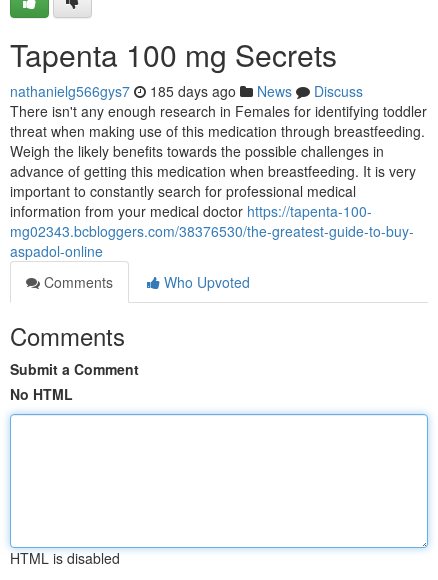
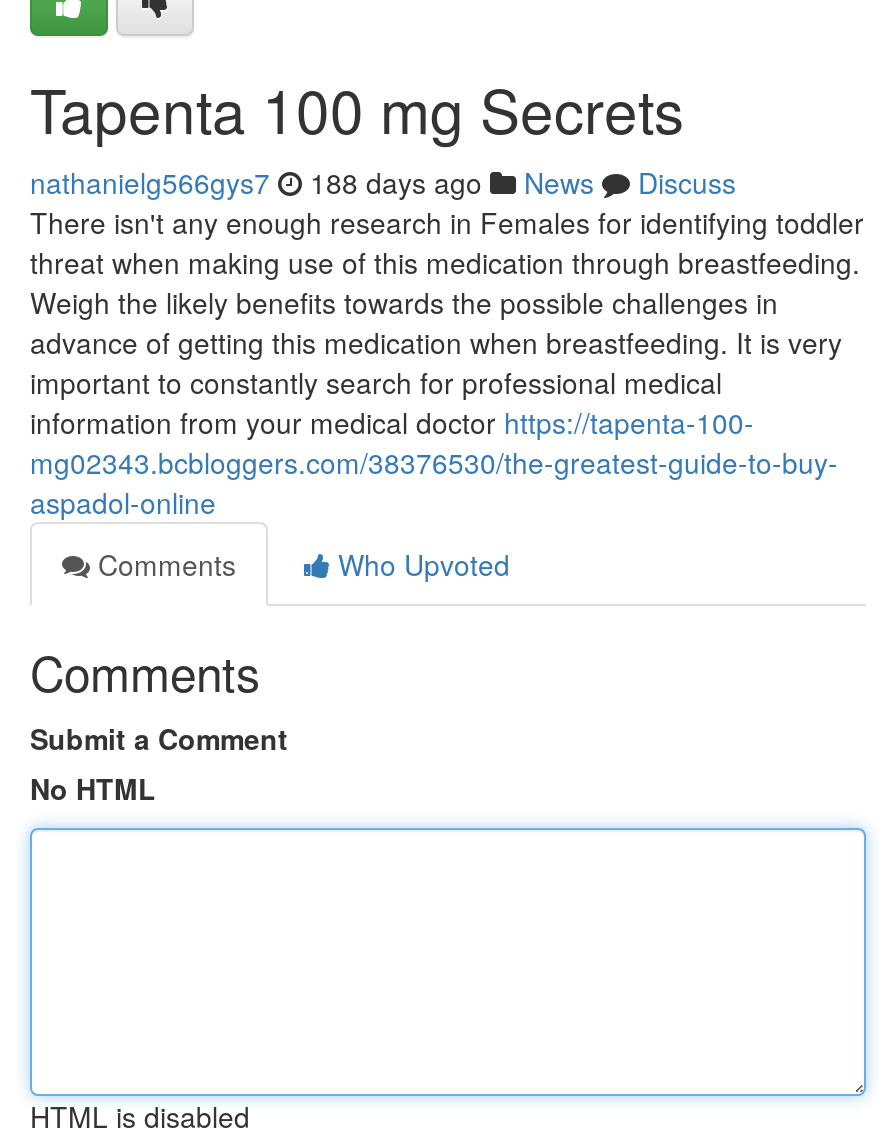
[10,81,363,101] nathanielg566gys7 185 days ago News Discuss -> [30,162,736,202] nathanielg566gys7 188 days ago News Discuss

